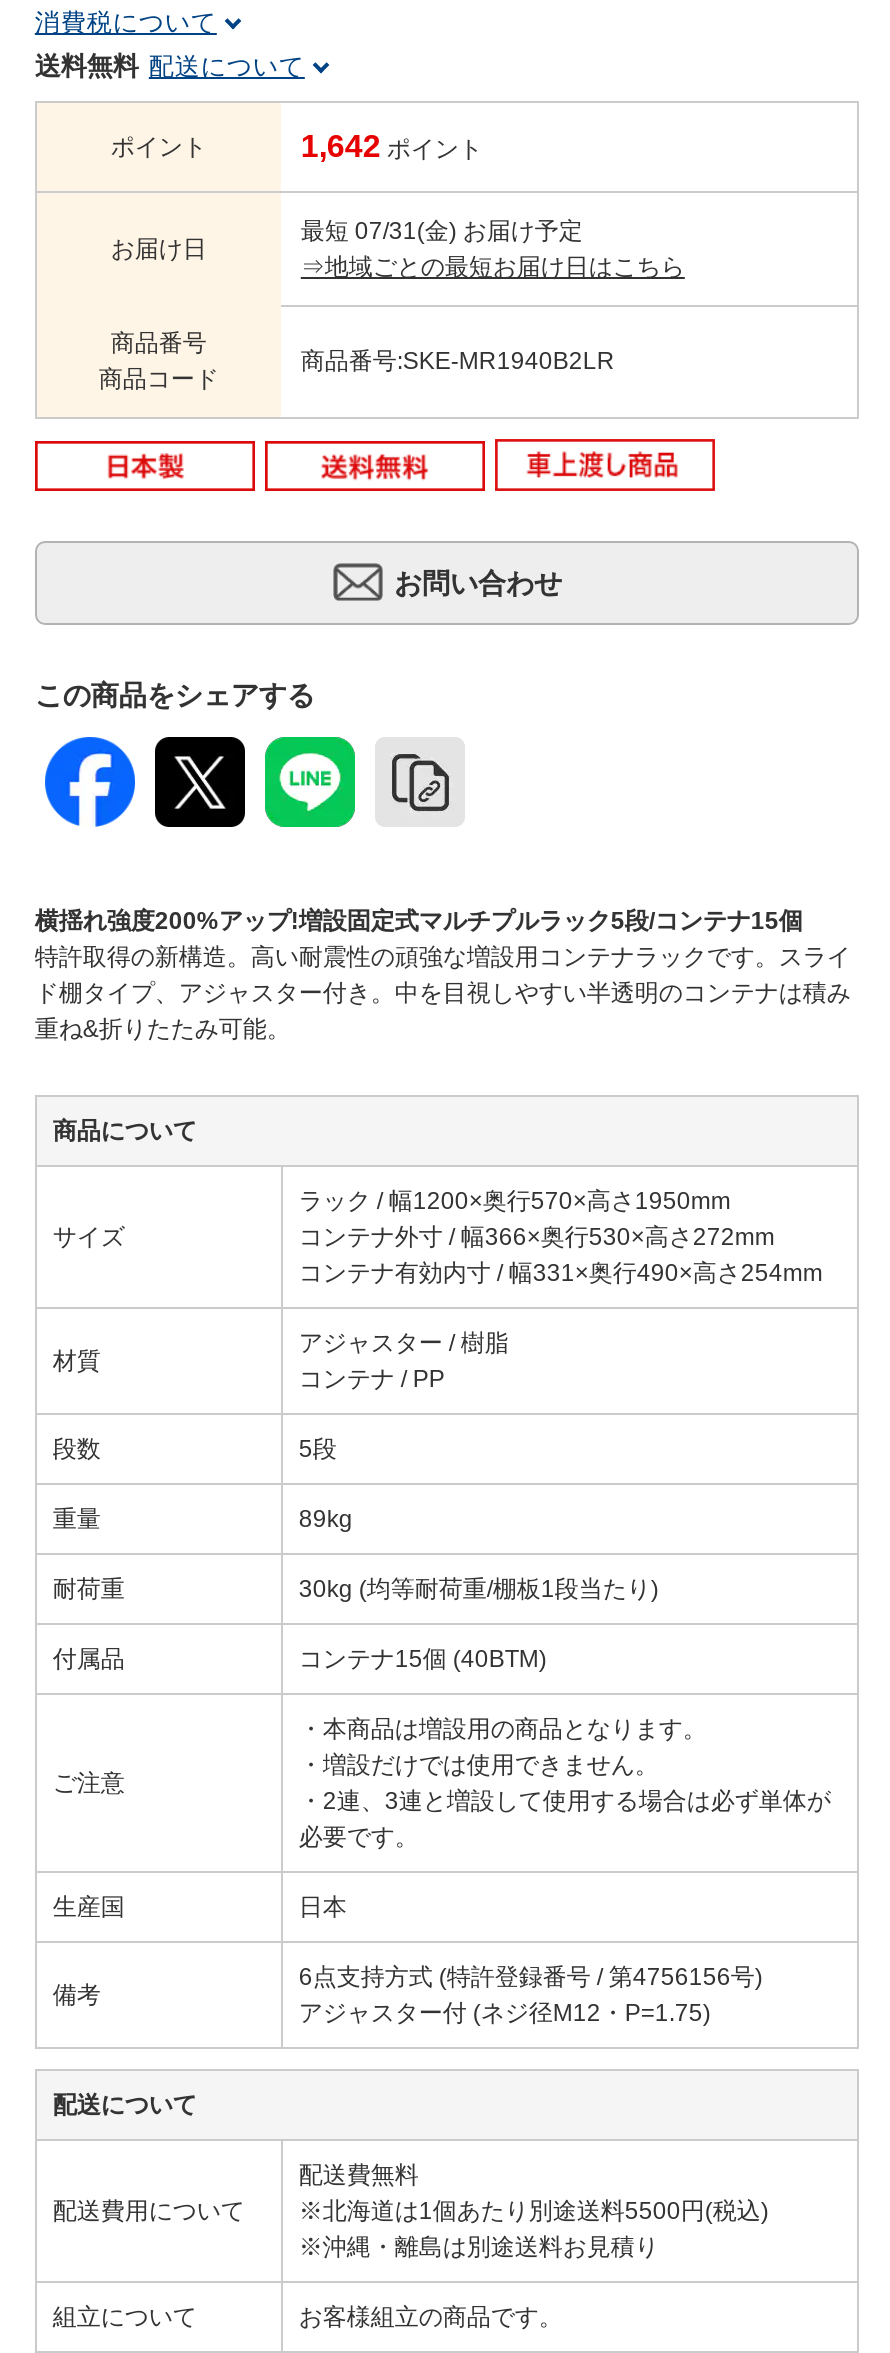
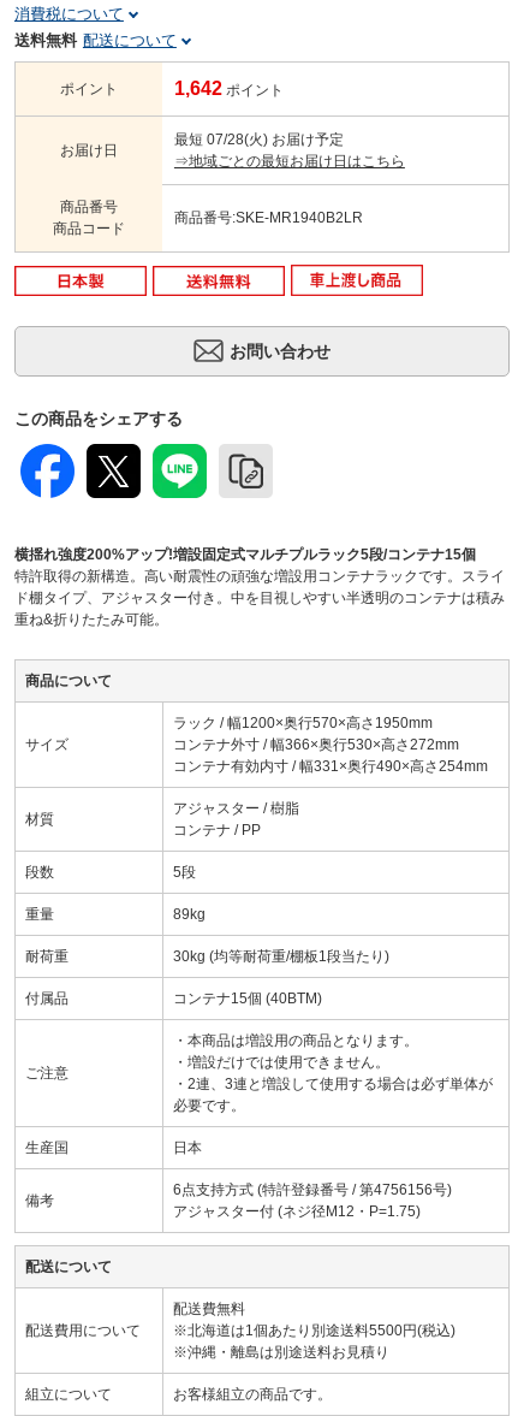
[301,218,583,246] 最短 07/31(金) お届け予定 -> [174,132,344,148] 最短 07/28(火) お届け予定

